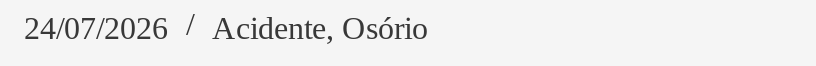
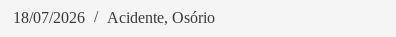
[24,10,428,44] 24/07/2026 Acidente, Osório -> [13,9,215,26] 18/07/2026 Acidente, Osório

